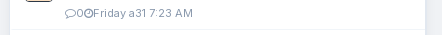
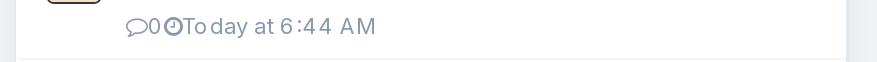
[76,6,193,20] 0 Friday a31 7:23 AM -> [148,12,376,40] 0 Today at 6:44 AM

